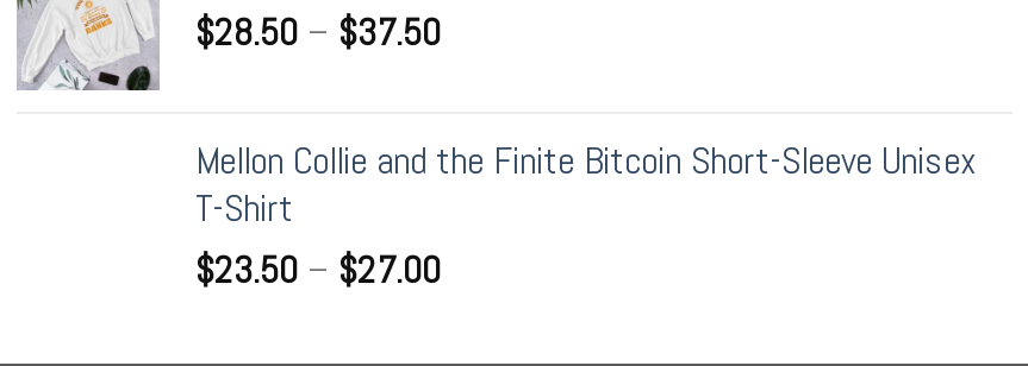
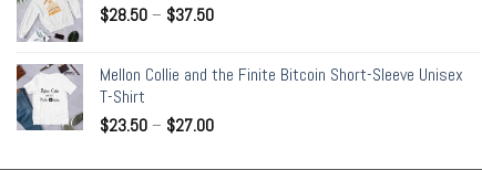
none -> [16,63,84,131] [image]

